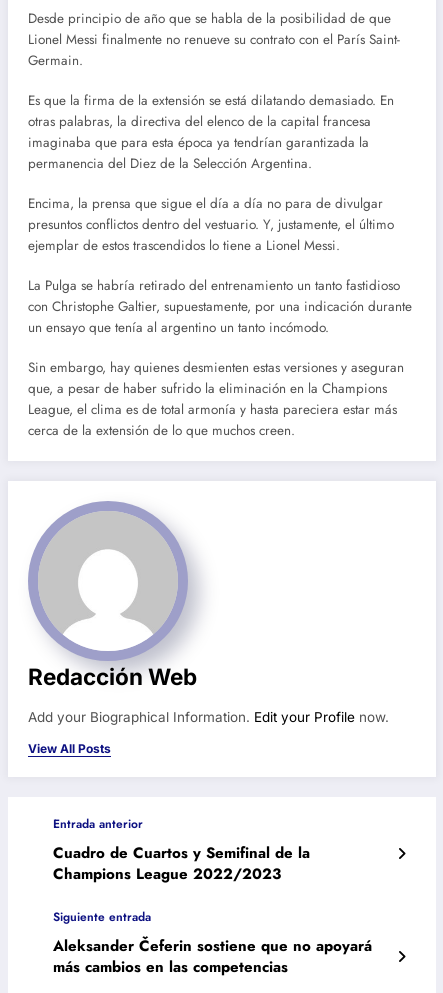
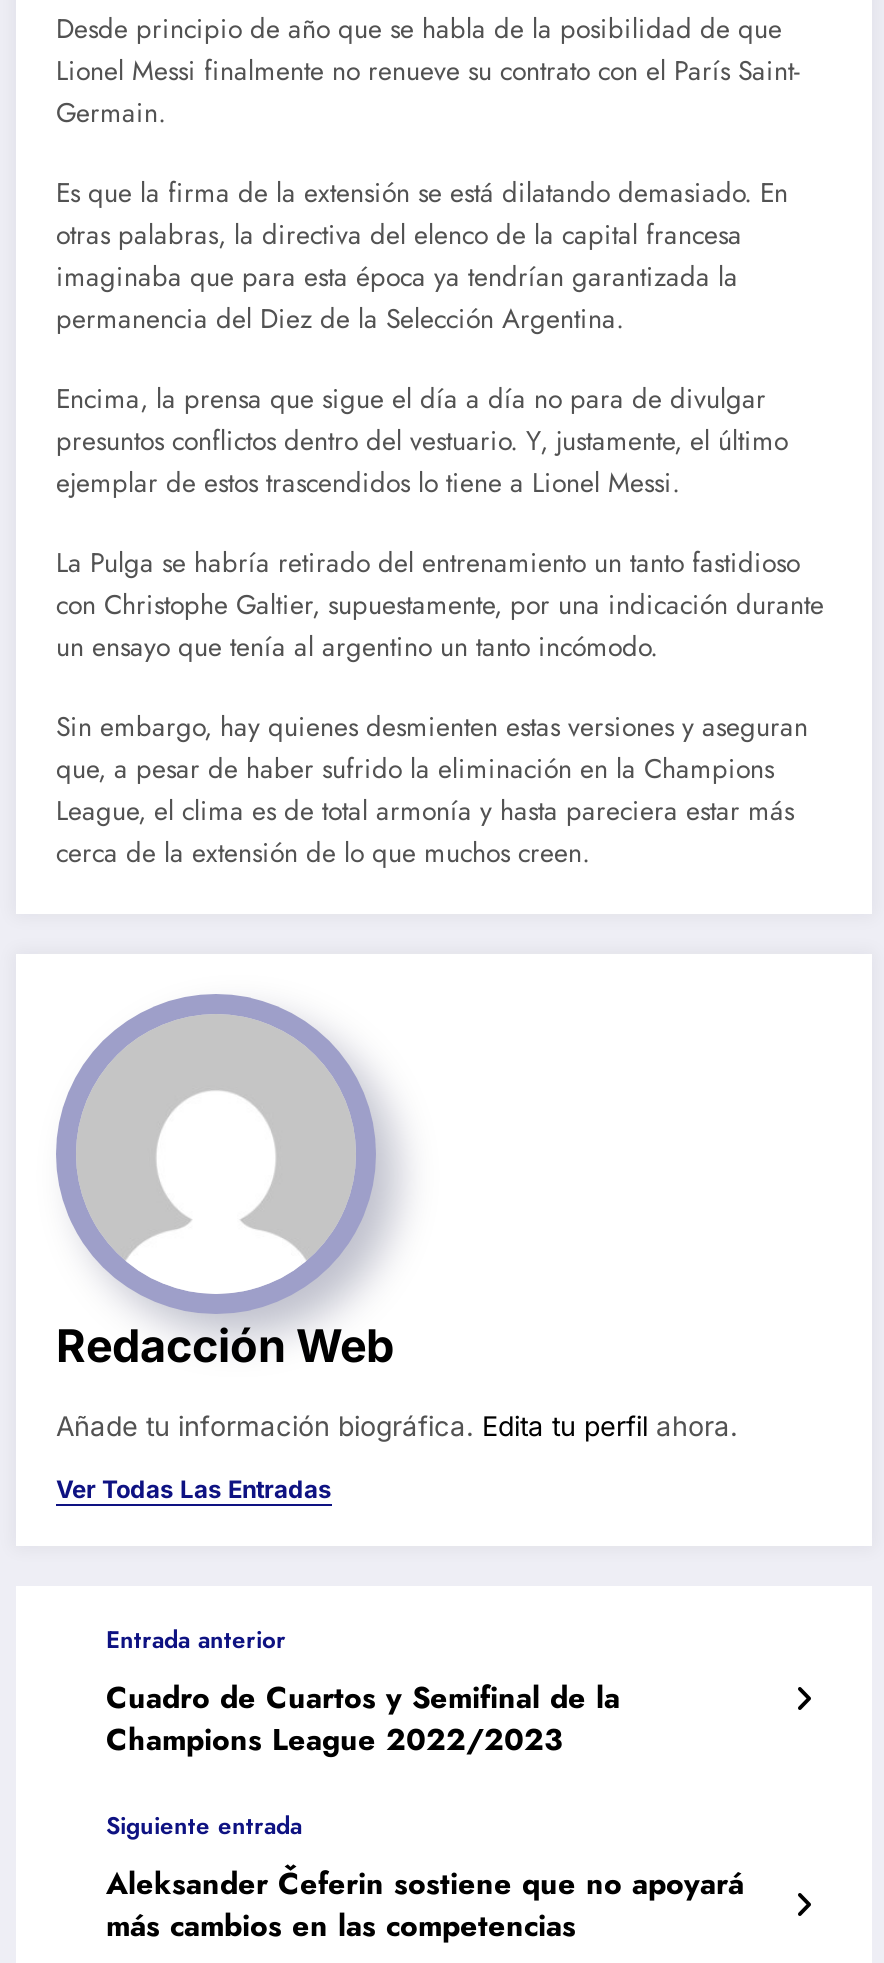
[28,709,389,725] Add your Biographical Information. Edit your Profile now. -> [56,1411,738,1443] Añade tu información biográfica. Edita tu perfil ahora.
[28,741,111,756] View All Posts -> [56,1475,332,1505] Ver Todas Las Entradas

